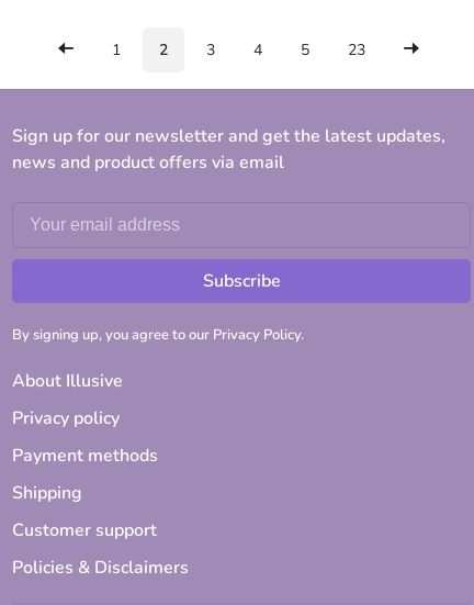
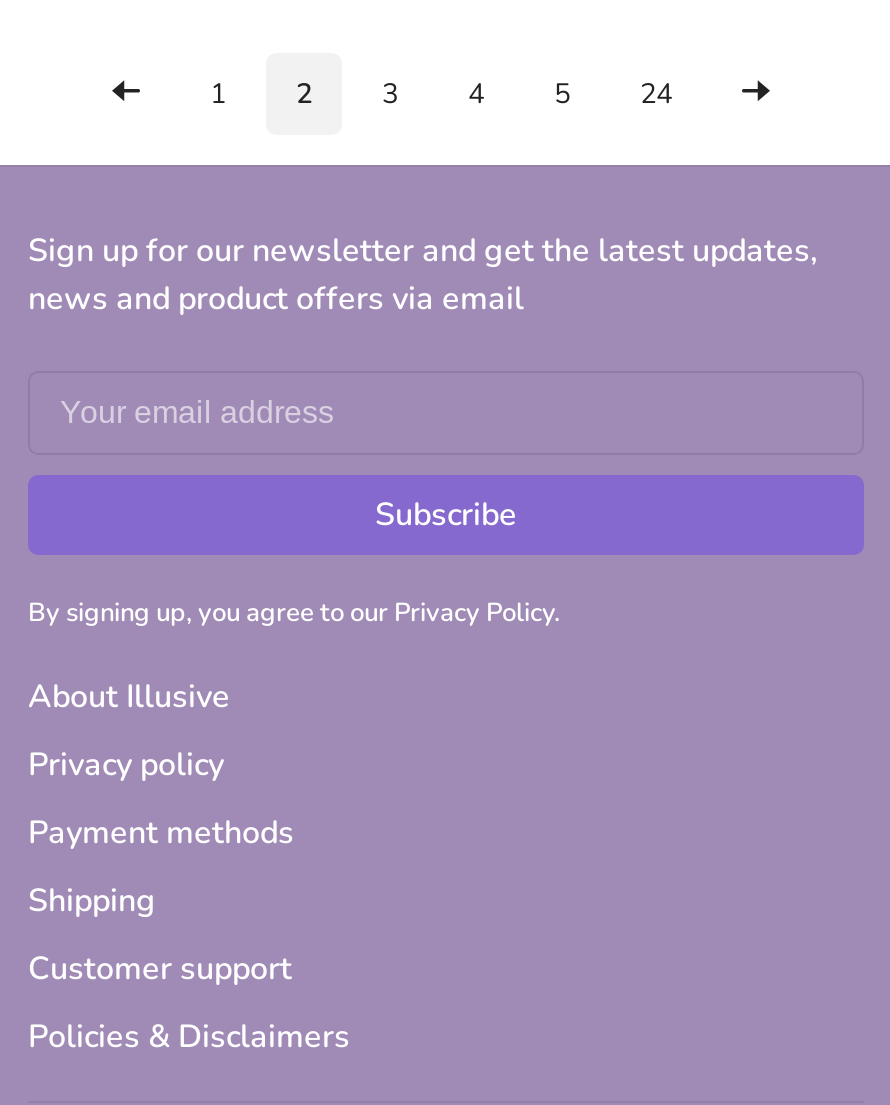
[112,40,365,61] 1 2 3 4 5 23 -> [210,75,672,113] 1 2 3 4 5 24

